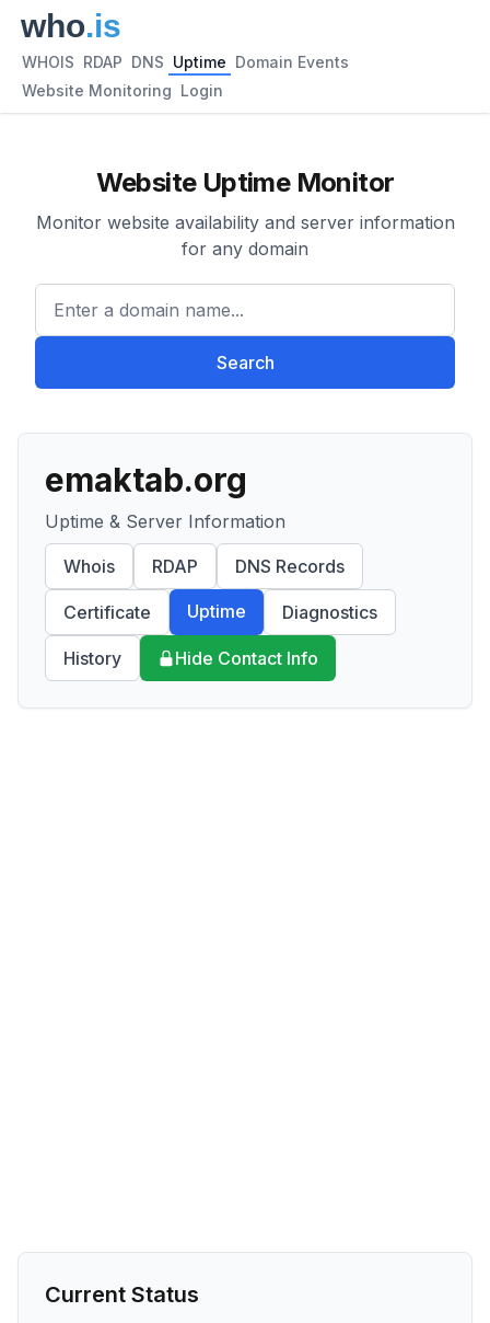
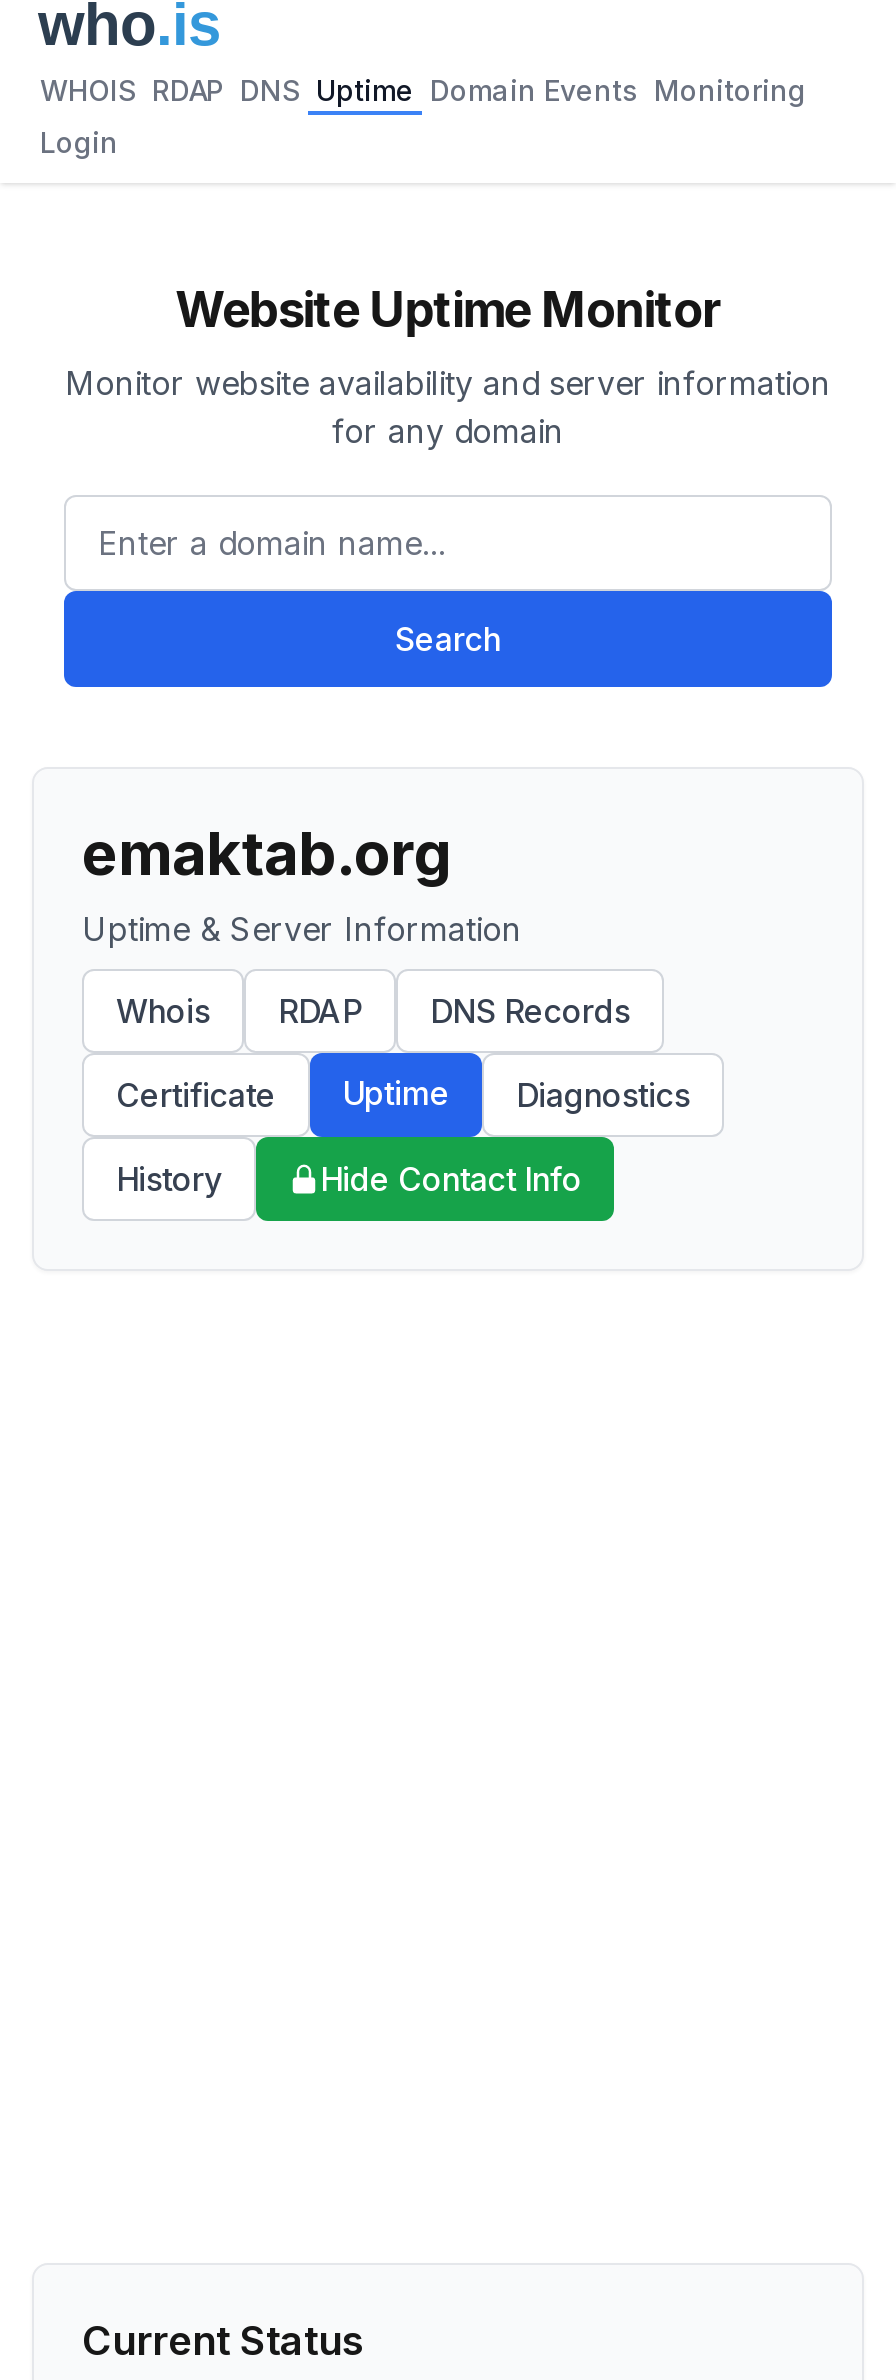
[22,53,349,71] WHOIS RDAP DNS Uptime Domain Events -> [40,73,806,107] WHOIS RDAP DNS Uptime Domain Events Monitoring
[22,81,223,100] Website Monitoring Login -> [40,125,118,159] Login

